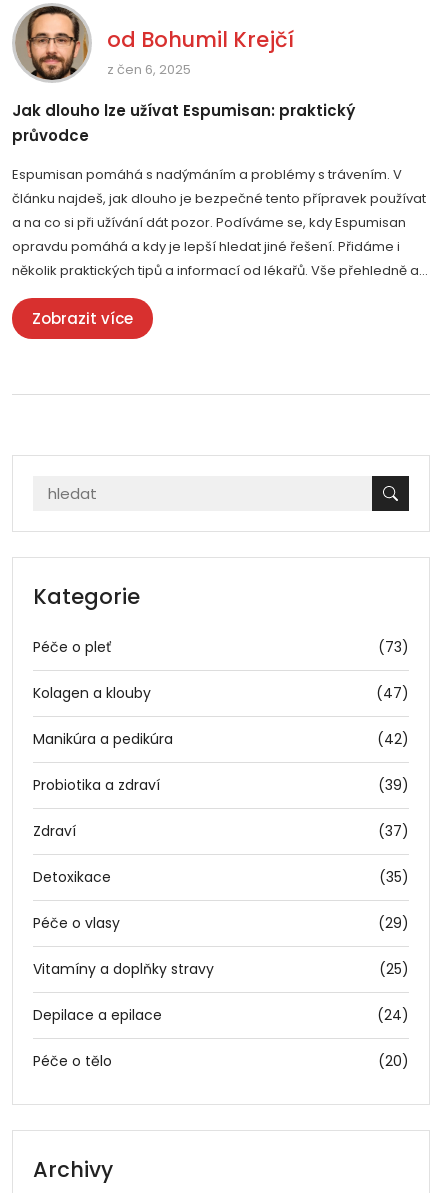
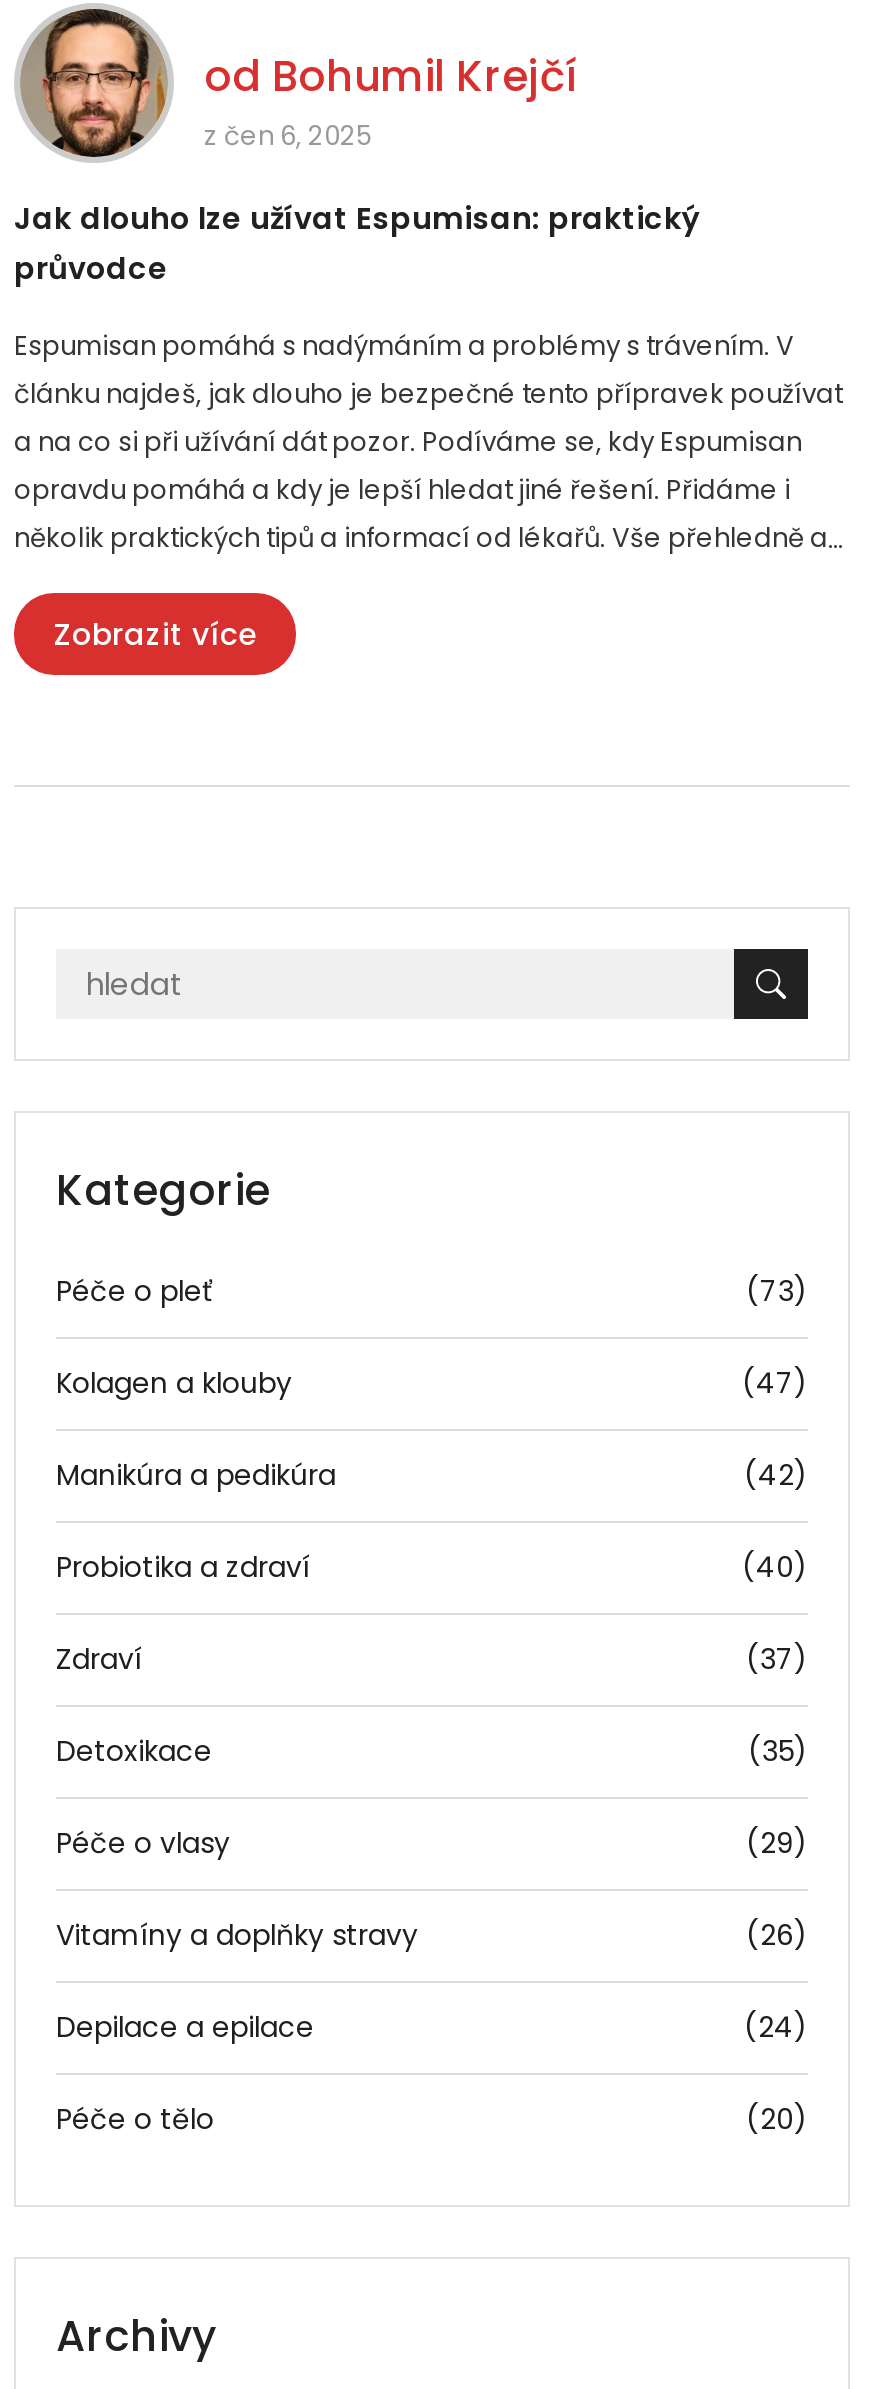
[378,775,409,795] (39) -> [742,1547,808,1587] (40)
[379,959,409,979] (25) -> [746,1915,808,1955] (26)

